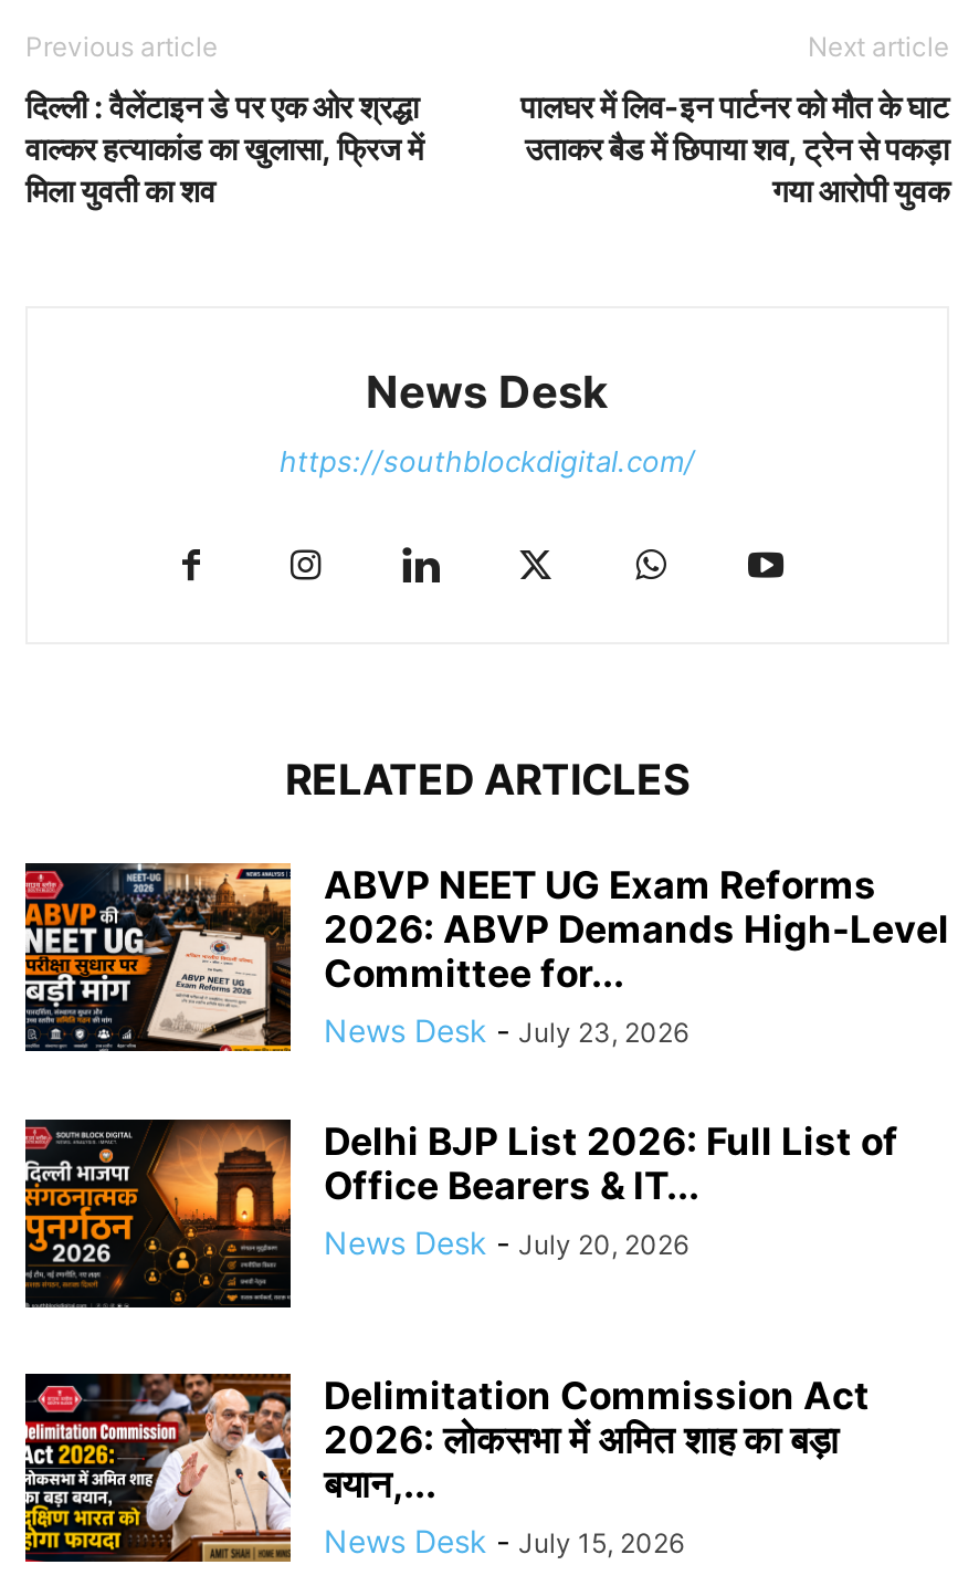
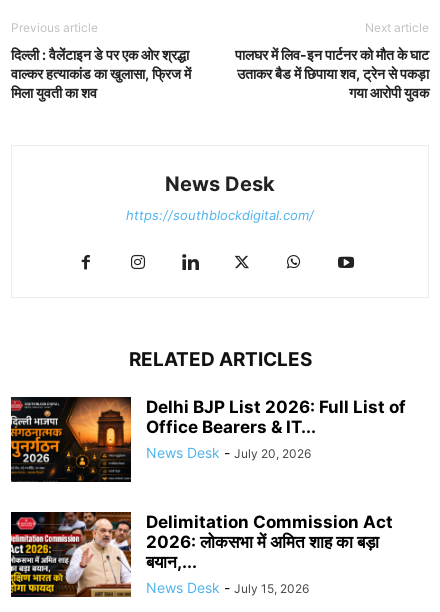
[23,861,949,1053] [image] | ABVP NEET UG Exam Reforms | 2026: ABVP Demands High-Level | Committee for... | News Desk - July 23, 2026 -> none

